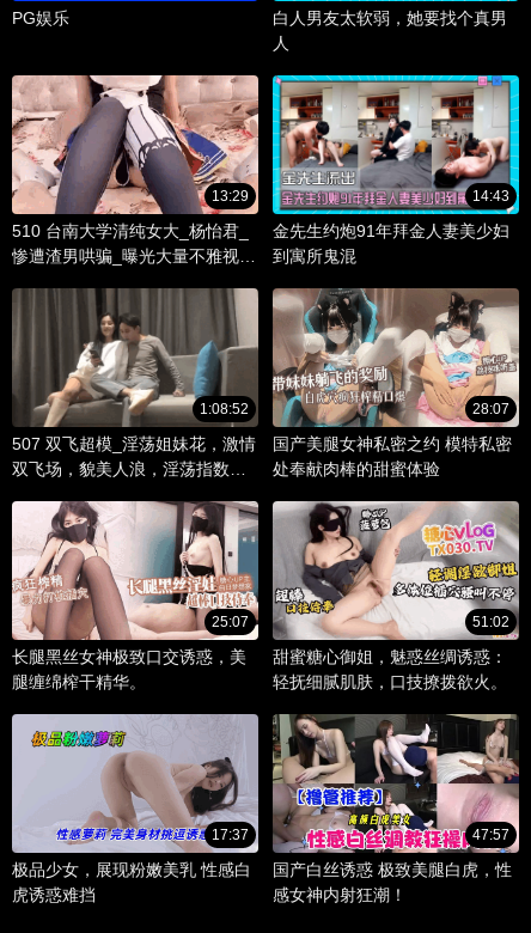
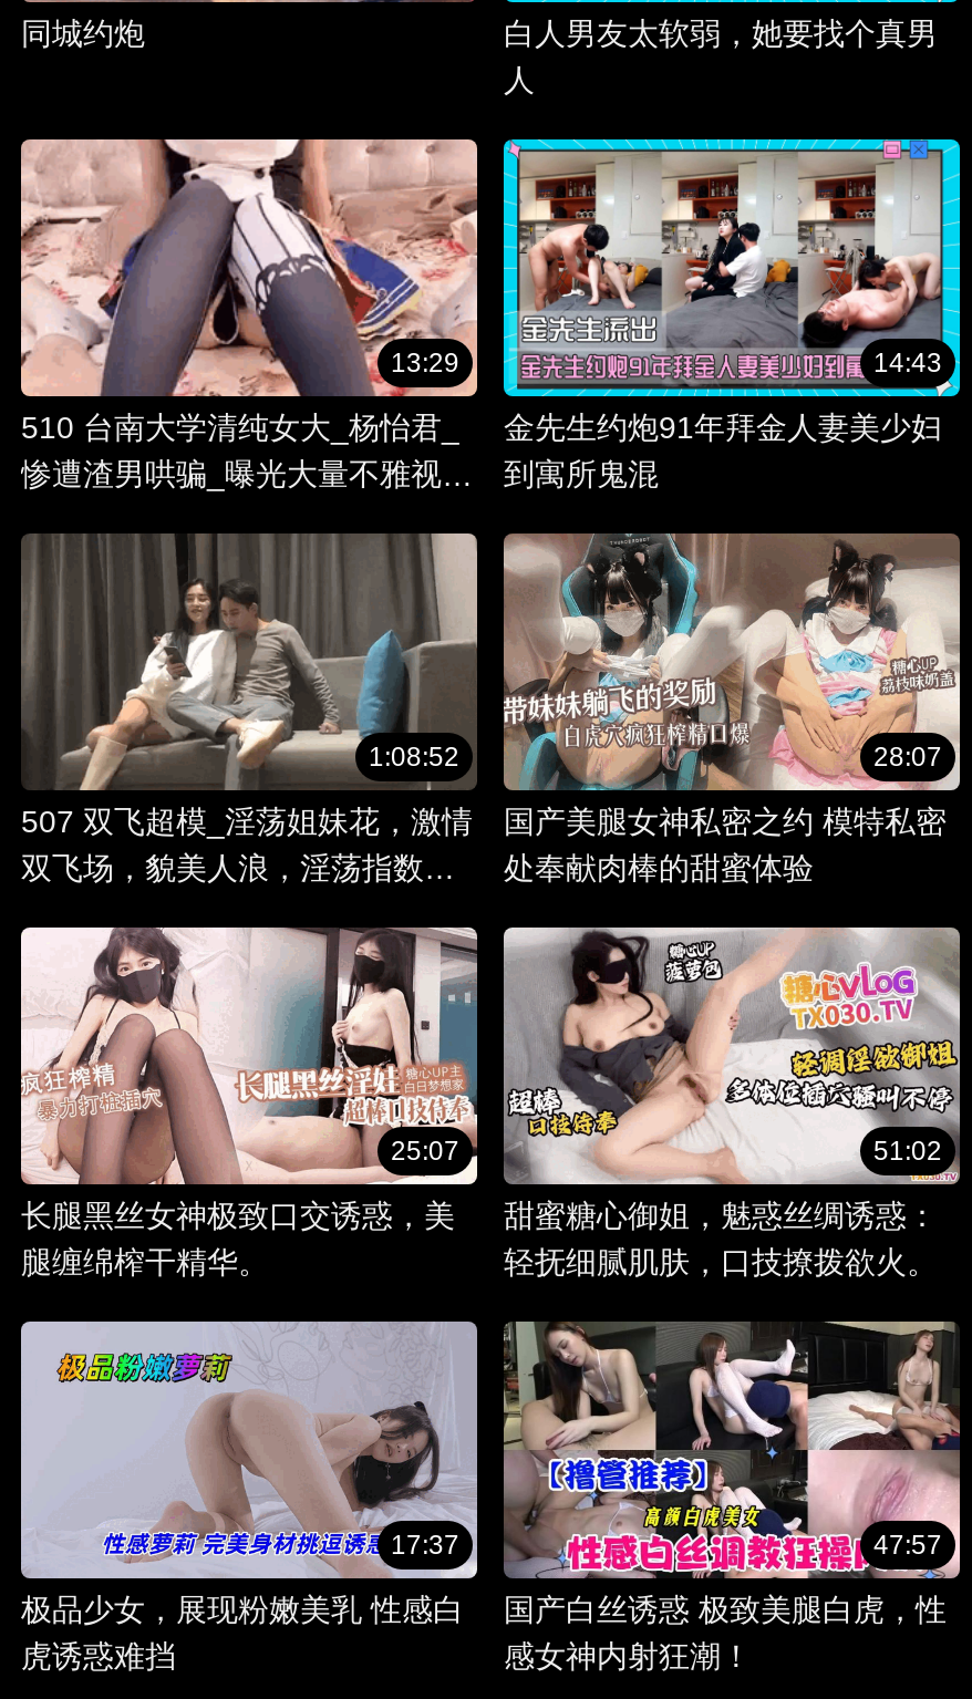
[12,9,69,28] PG娱乐 -> [21,16,145,52] 同城约炮

